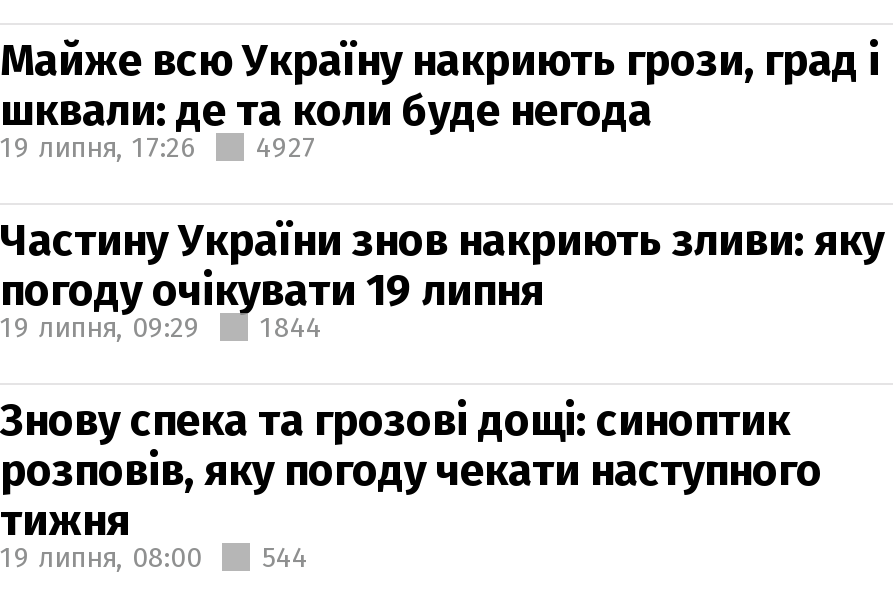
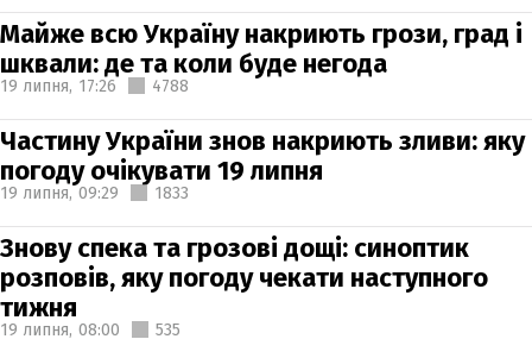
[0,130,316,164] 19 липня, 17:26 4927 -> [0,76,189,96] 19 липня, 17:26 4788
[0,310,322,344] 19 липня, 09:29 1844 -> [0,183,189,203] 19 липня, 09:29 1833
[0,540,308,574] 19 липня, 08:00 544 -> [0,319,180,340] 19 липня, 08:00 535

